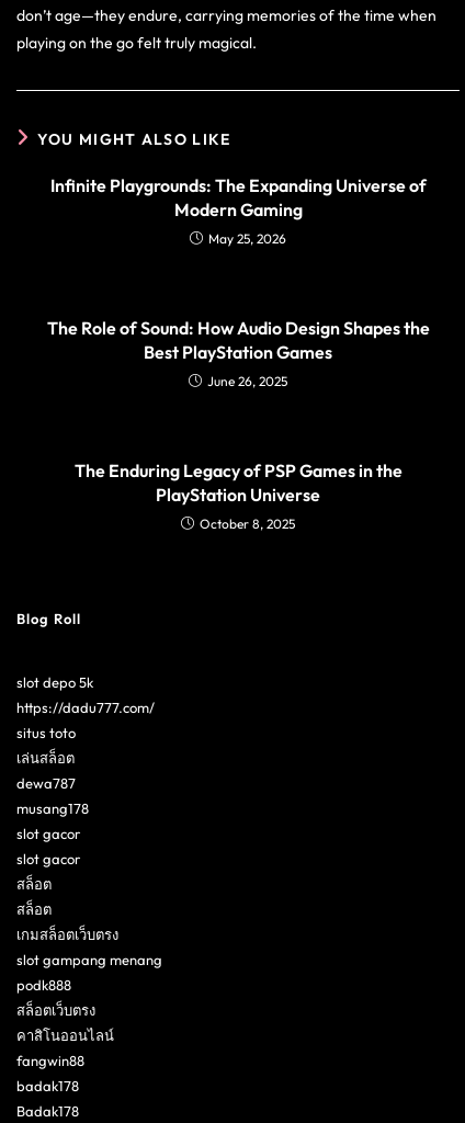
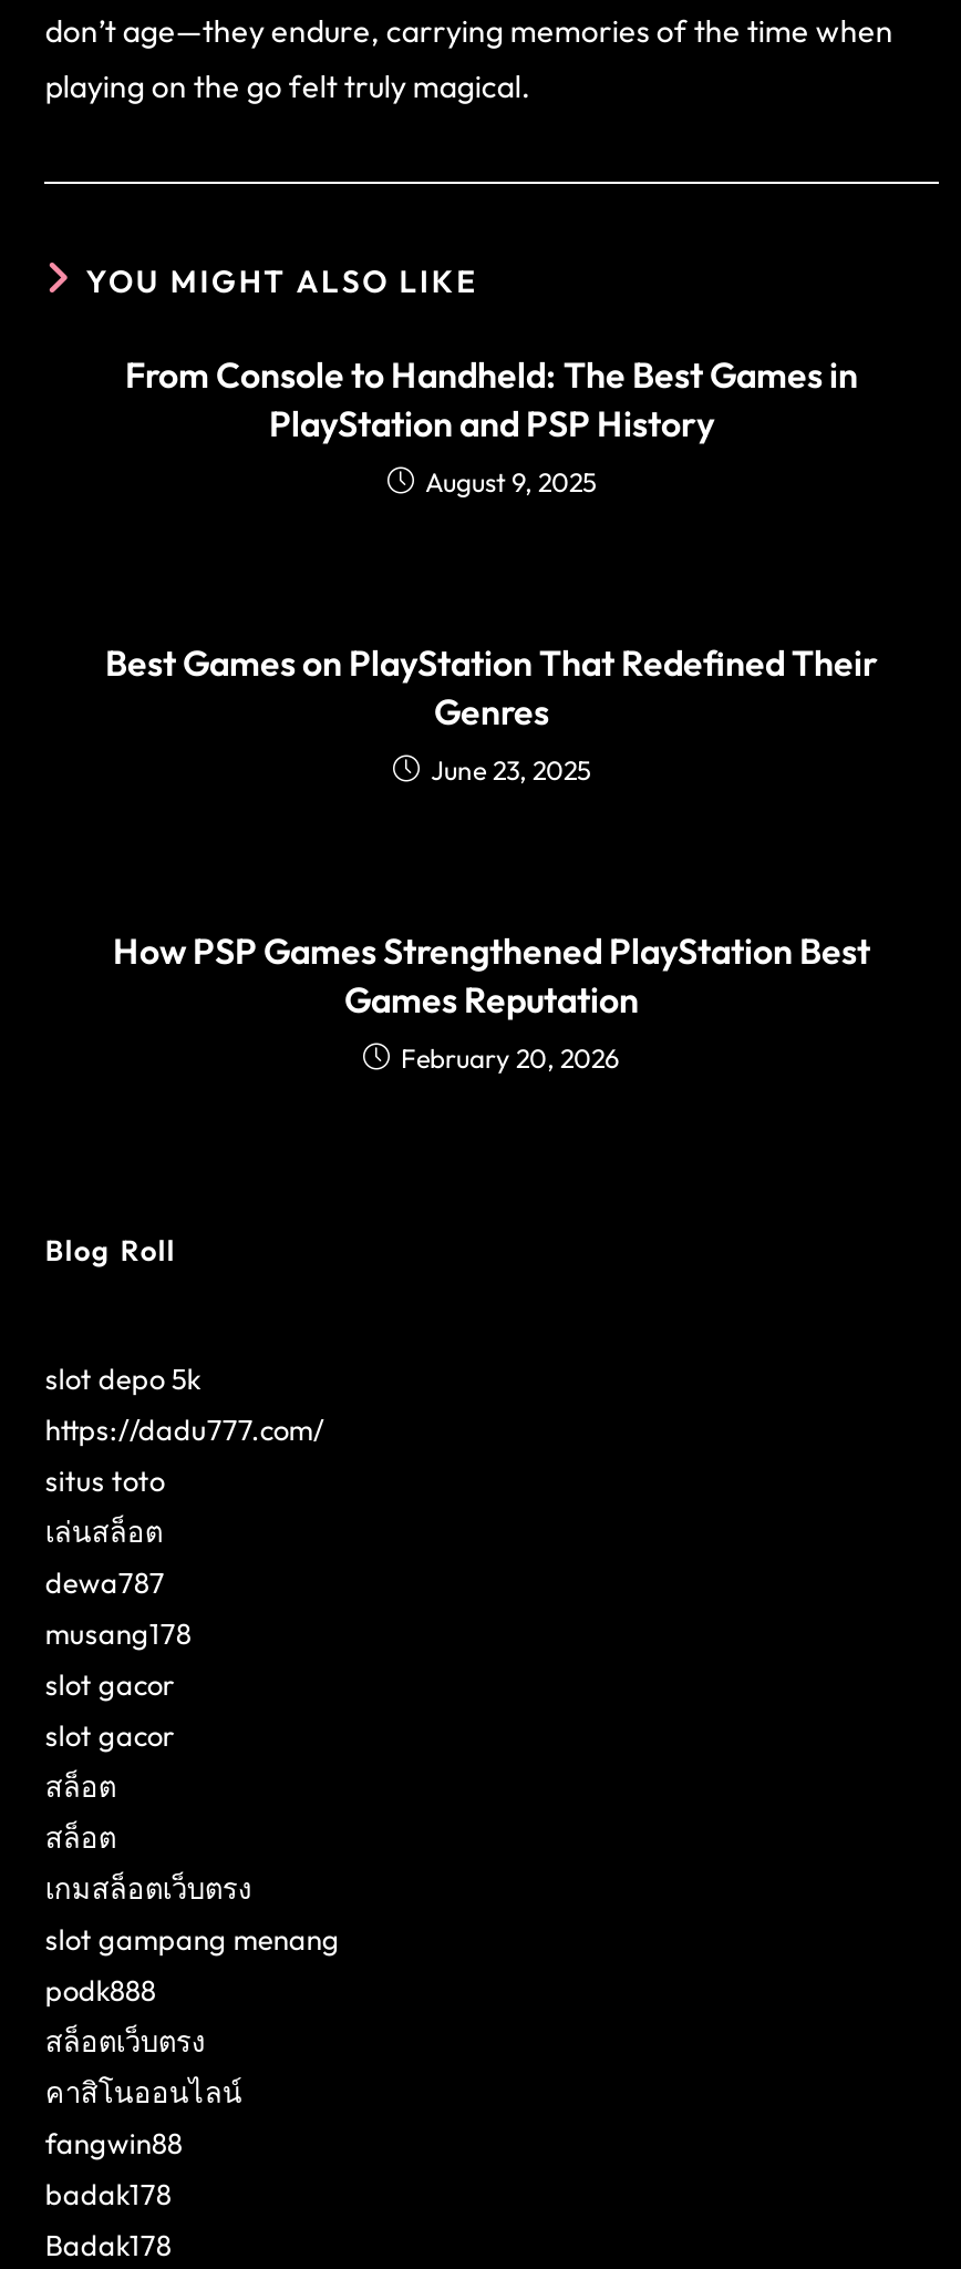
[50,174,426,246] Infinite Playgrounds: The Expanding Universe of | Modern Gaming | May 25, 2026 -> [125,351,858,497] From Console to Handheld: The Best Games in | PlayStation and PSP History | August 9, 2025
[47,316,429,389] The Role of Sound: How Audio Design Shapes the | Best PlayStation Games | June 26, 2025 -> [105,639,878,786] Best Games on PlayStation That Redefined Their | Genres | June 23, 2025
[74,459,402,531] The Enduring Legacy of PSP Games in the | PlayStation Universe | October 8, 2025 -> [113,927,870,1074] How PSP Games Strengthened PlayStation Best | Games Reputation | February 20, 2026

